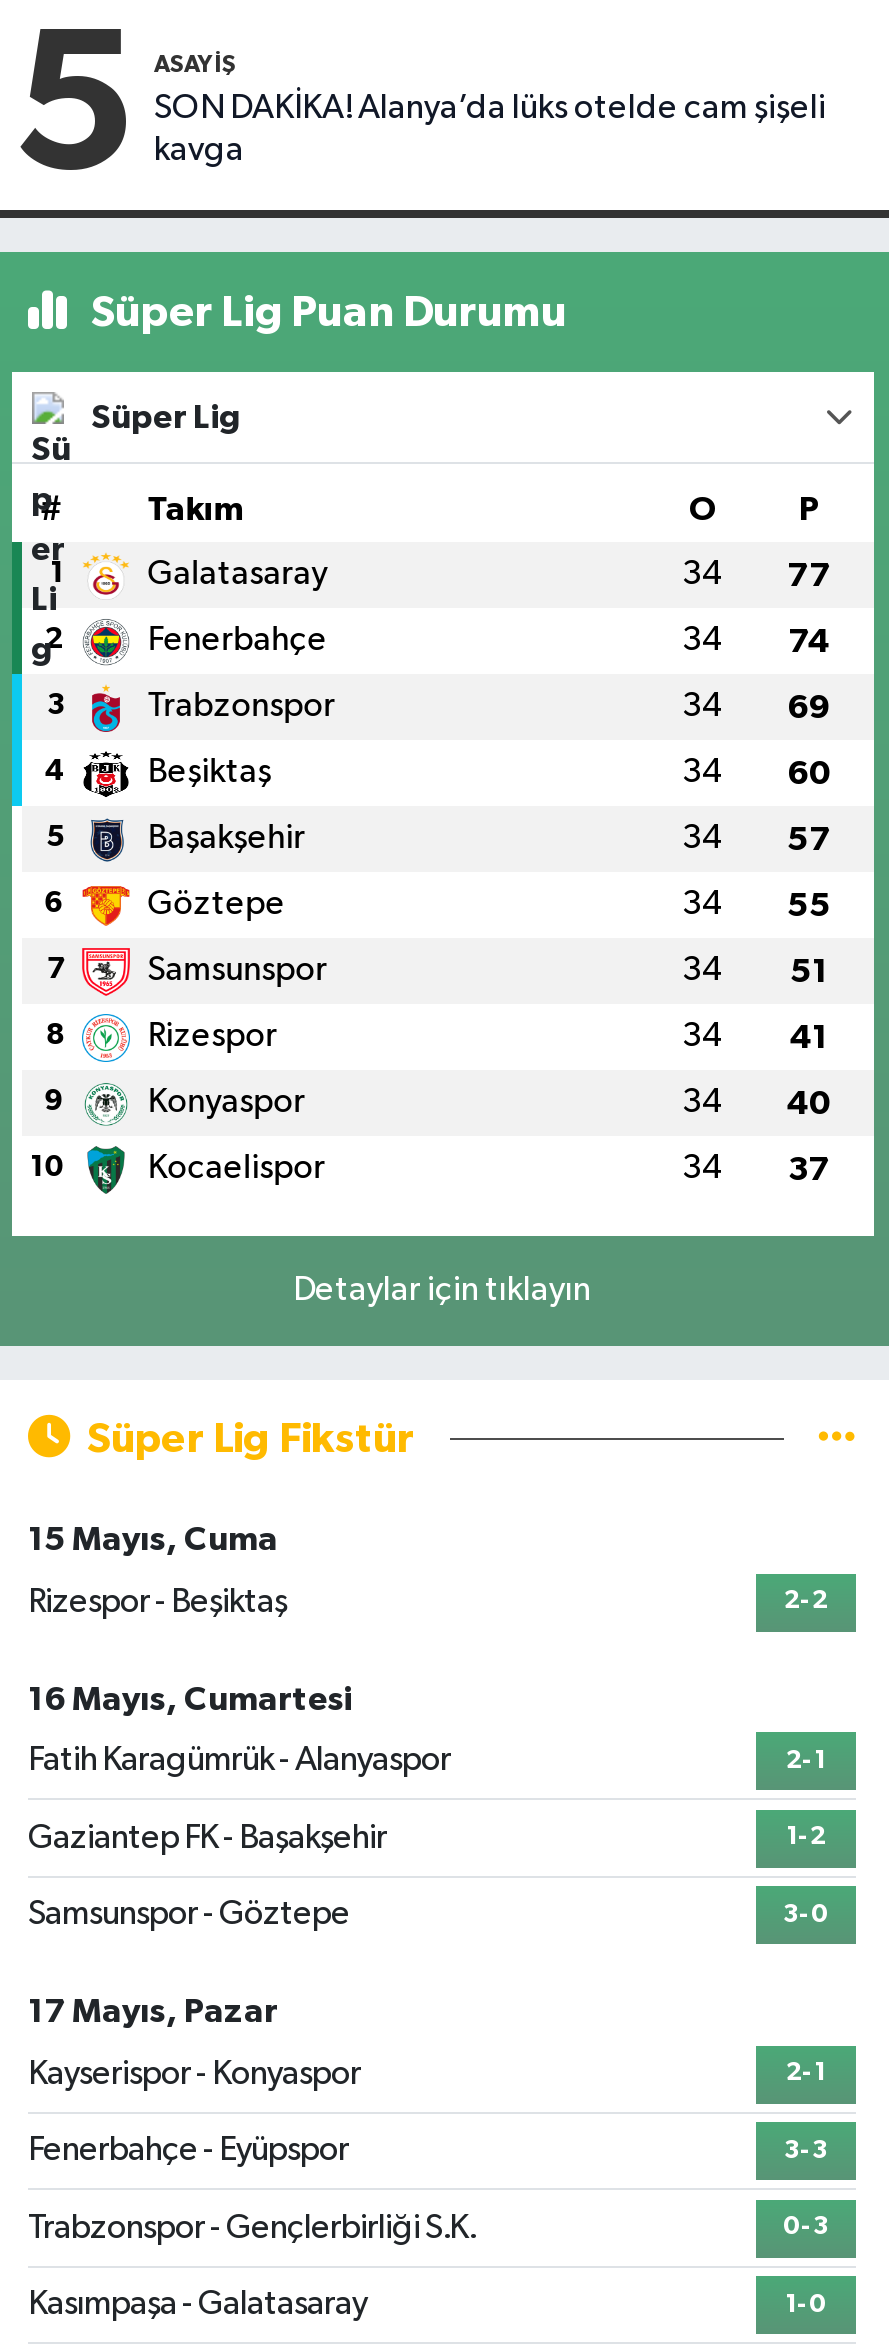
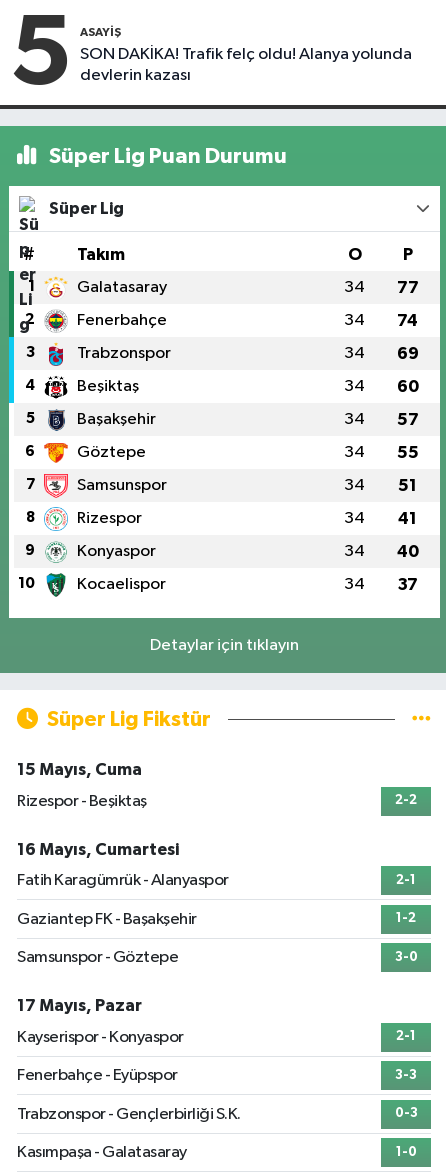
[154,91,826,167] SON DAKİKA! Alanya’da lüks otelde cam şişeli | kavga -> [80,45,412,83] SON DAKİKA! Trafik felç oldu! Alanya yolunda | devlerin kazası

